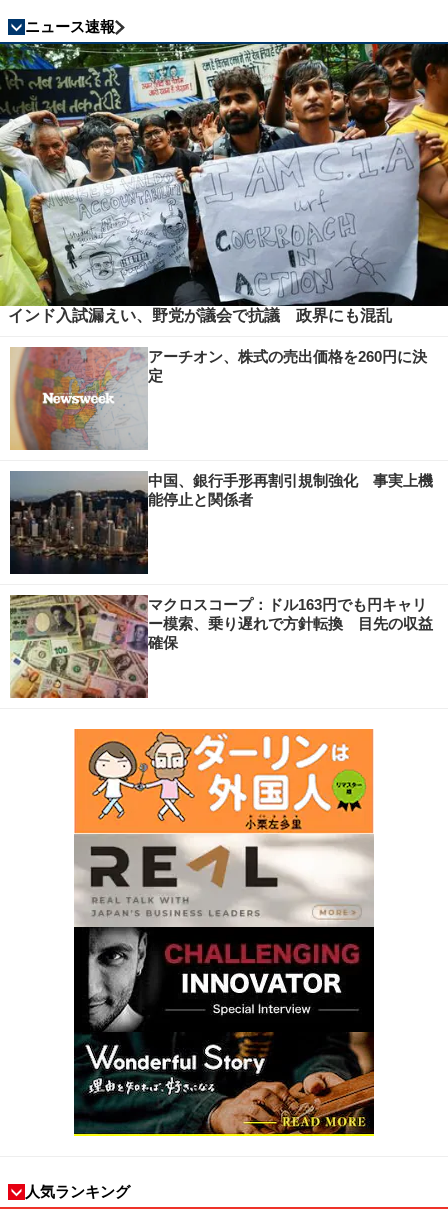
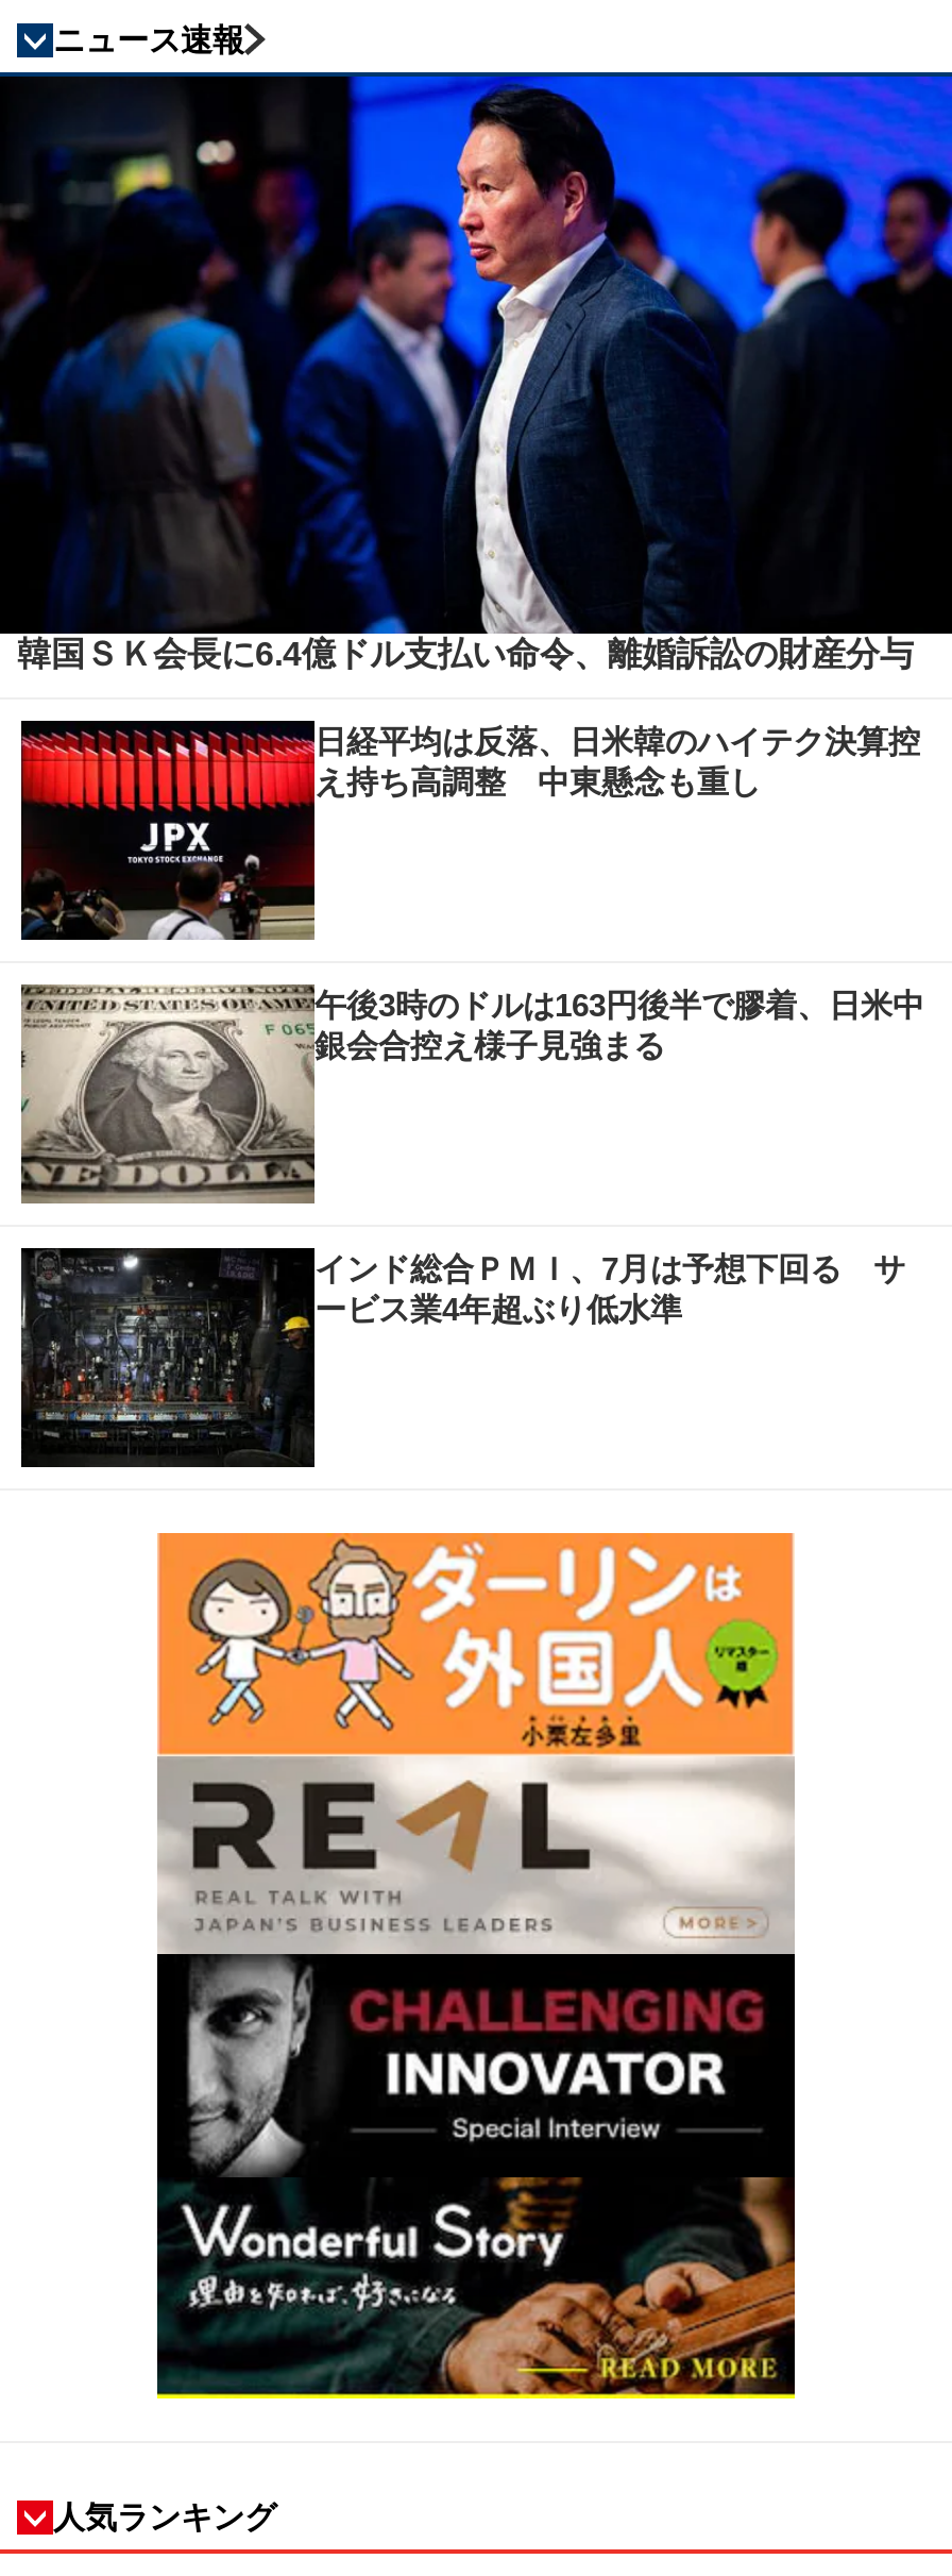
[3,43,445,324] [image] | インド入試漏えい、野党が議会で抗議 政界にも混乱 -> [6,74,946,671] [image] | 韓国ＳＫ会長に6.4億ドル支払い命令、離婚訴訟の財産分与
[10,346,427,451] [image] | アーチオン、株式の売出価格を260円に決 | 定 -> [19,719,920,942] [image] | 日経平均は反落、日米韓のハイテク決算控 | え持ち高調整 中東懸念も重し
[10,471,433,575] [image] | 中国、銀行手形再割引規制強化 事実上機 | 能停止と関係者 -> [19,984,924,1206] [image] | 午後3時のドルは163円後半で膠着、日米中 | 銀会合控え様子見強まる
[9,594,433,699] [image] | マクロスコープ：ドル163円でも円キャリ | ー模索、乗り遅れで方針転換 目先の収益 | 確保 -> [19,1246,905,1469] [image] | インド総合ＰＭＩ、7月は予想下回る サ | ービス業4年超ぶり低水準

